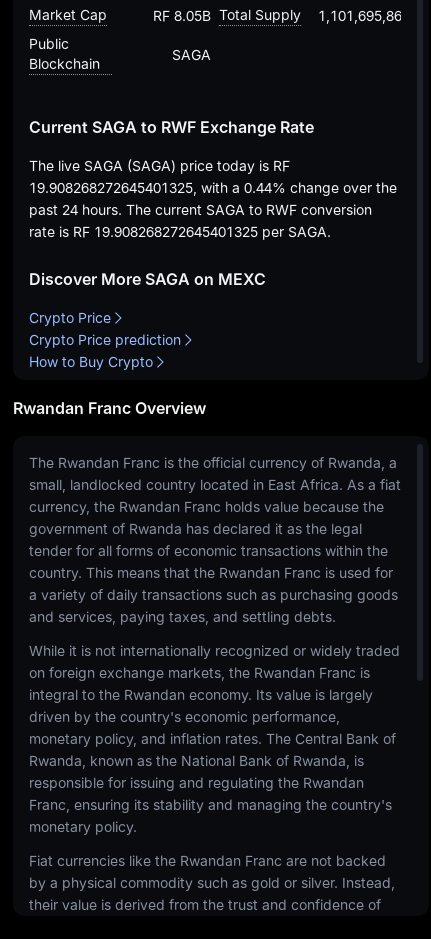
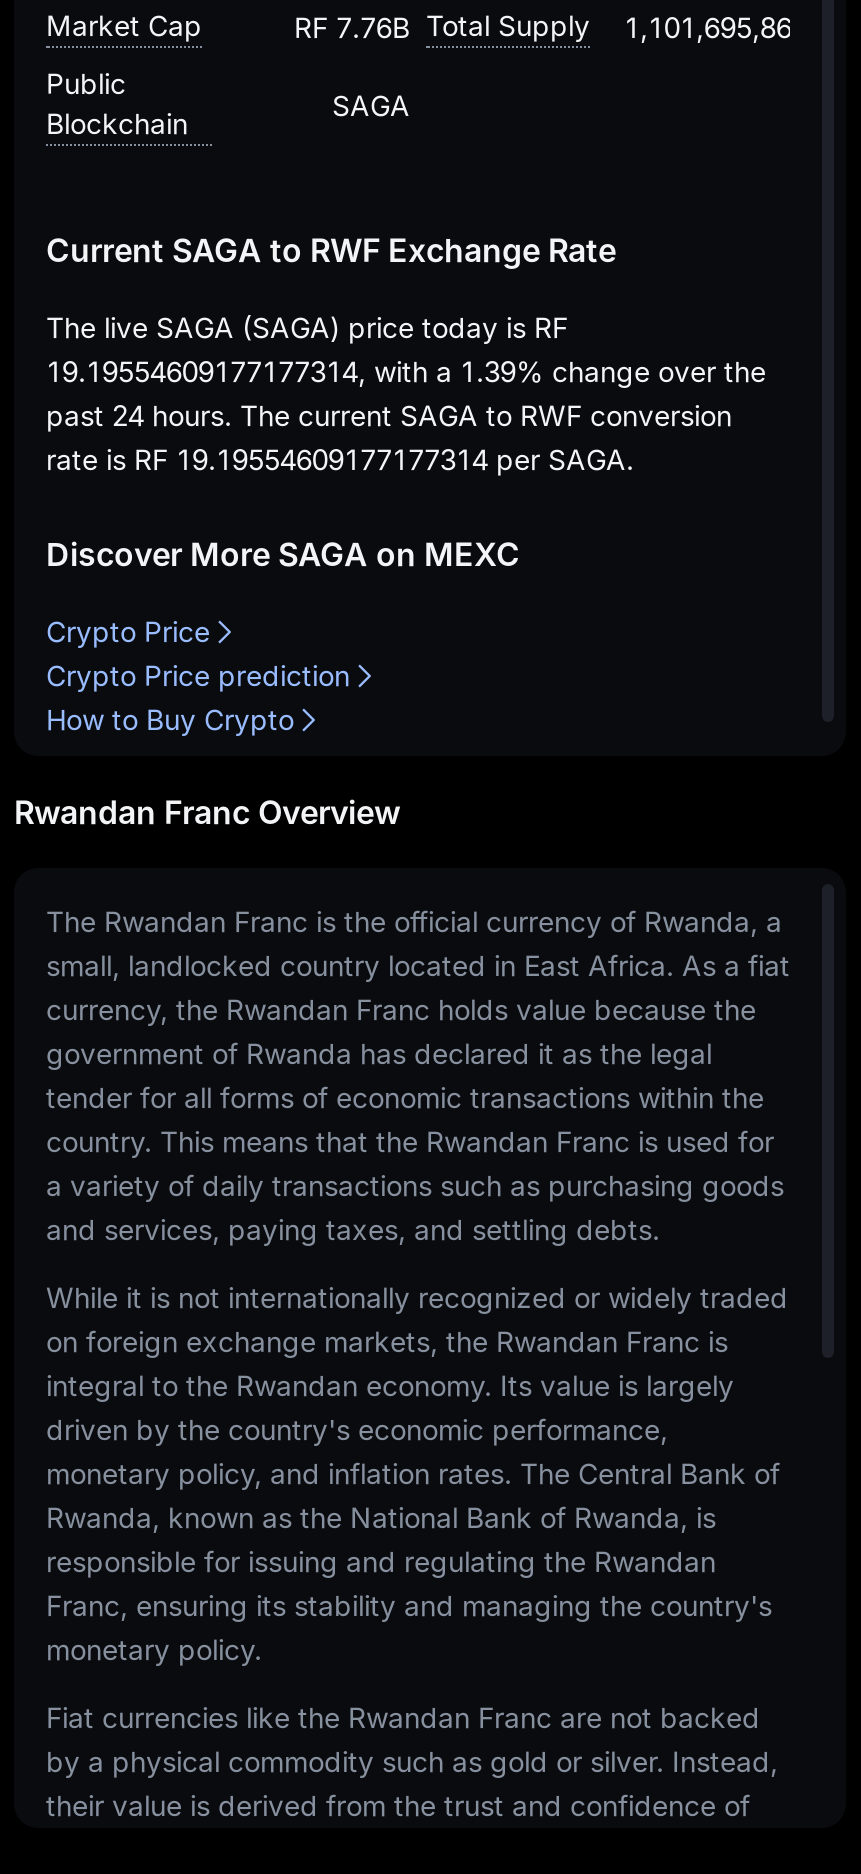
[153,6,301,24] RF 8.05B Total Supply -> [294,9,590,44] RF 7.76B Total Supply
[29,179,397,196] 19.908268272645401325, with a 0.44% change over the -> [46,355,766,389] 19.19554609177177314, with a 1.39% change over the
[29,223,331,240] rate is RF 19.908268272645401325 per SAGA. -> [46,443,634,477] rate is RF 19.19554609177177314 per SAGA.

